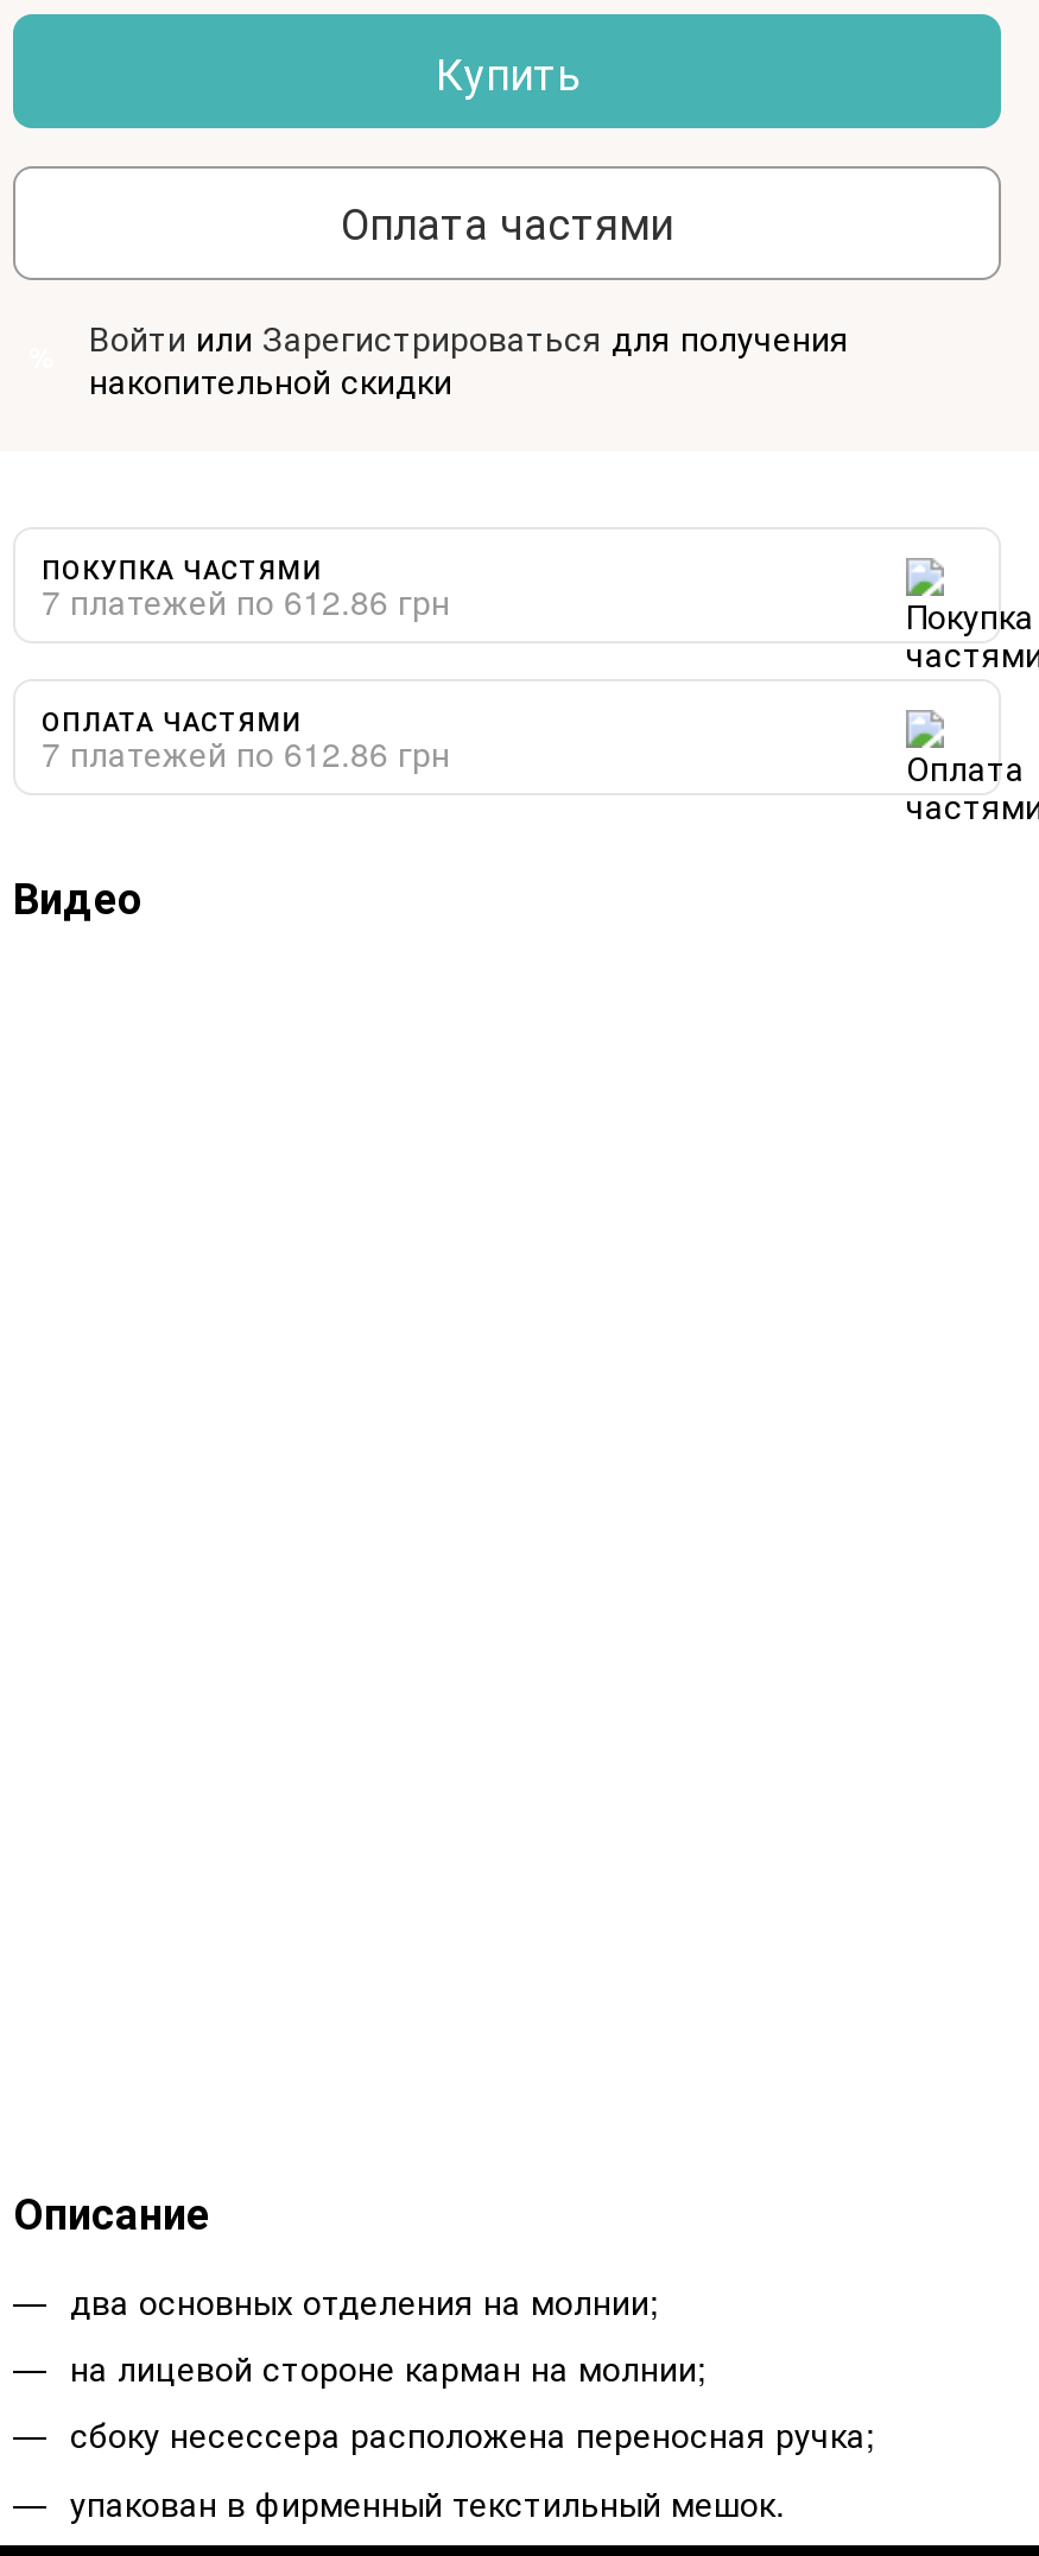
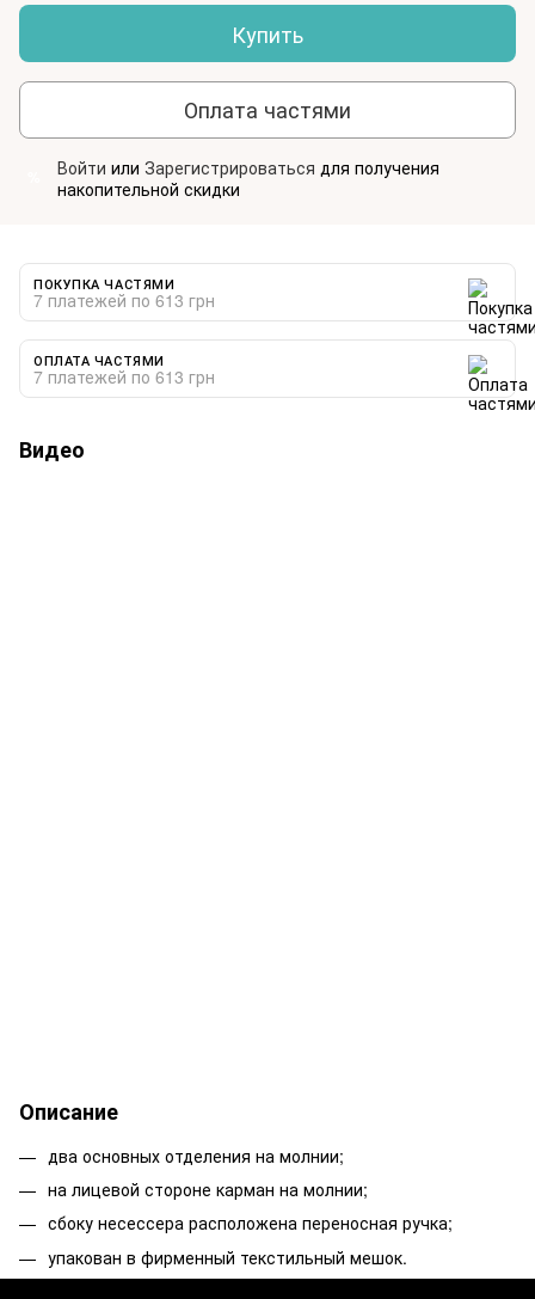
[42,576,450,624] 7 платежей по 612.86 грн -> [33,288,215,311] 7 платежей по 613 грн
[42,728,450,775] 7 платежей по 612.86 грн -> [33,364,215,388] 7 платежей по 613 грн

